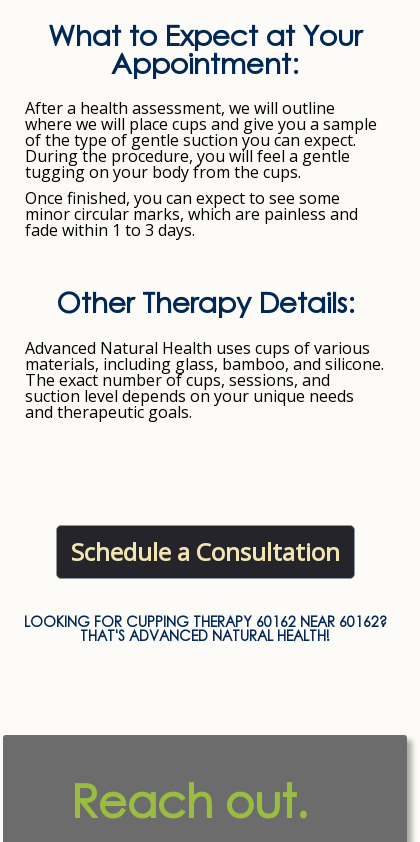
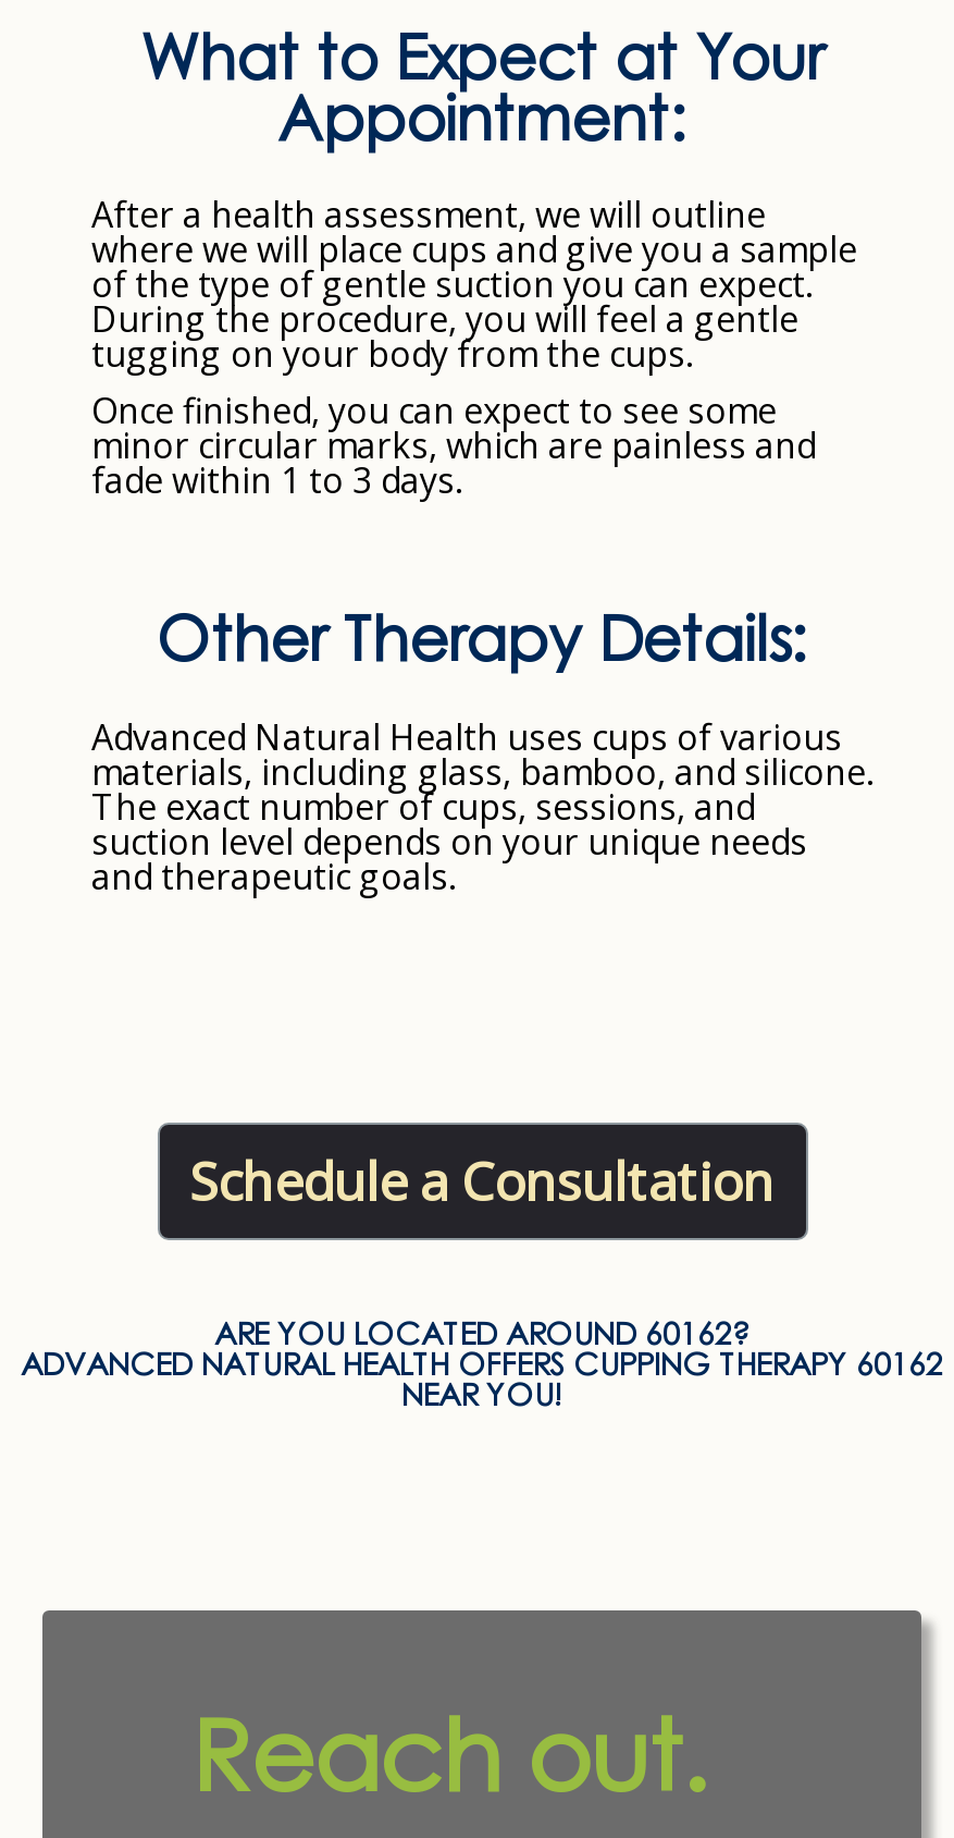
[23,611,386,645] LOOKING FOR CUPPING THERAPY 60162 NEAR 60162? | THAT'S ADVANCED NATURAL HEALTH! -> [21,1309,943,1414] ARE YOU LOCATED AROUND 60162? | ADVANCED NATURAL HEALTH OFFERSCUPPING THERAPY 60162 | NEAR YOU!

